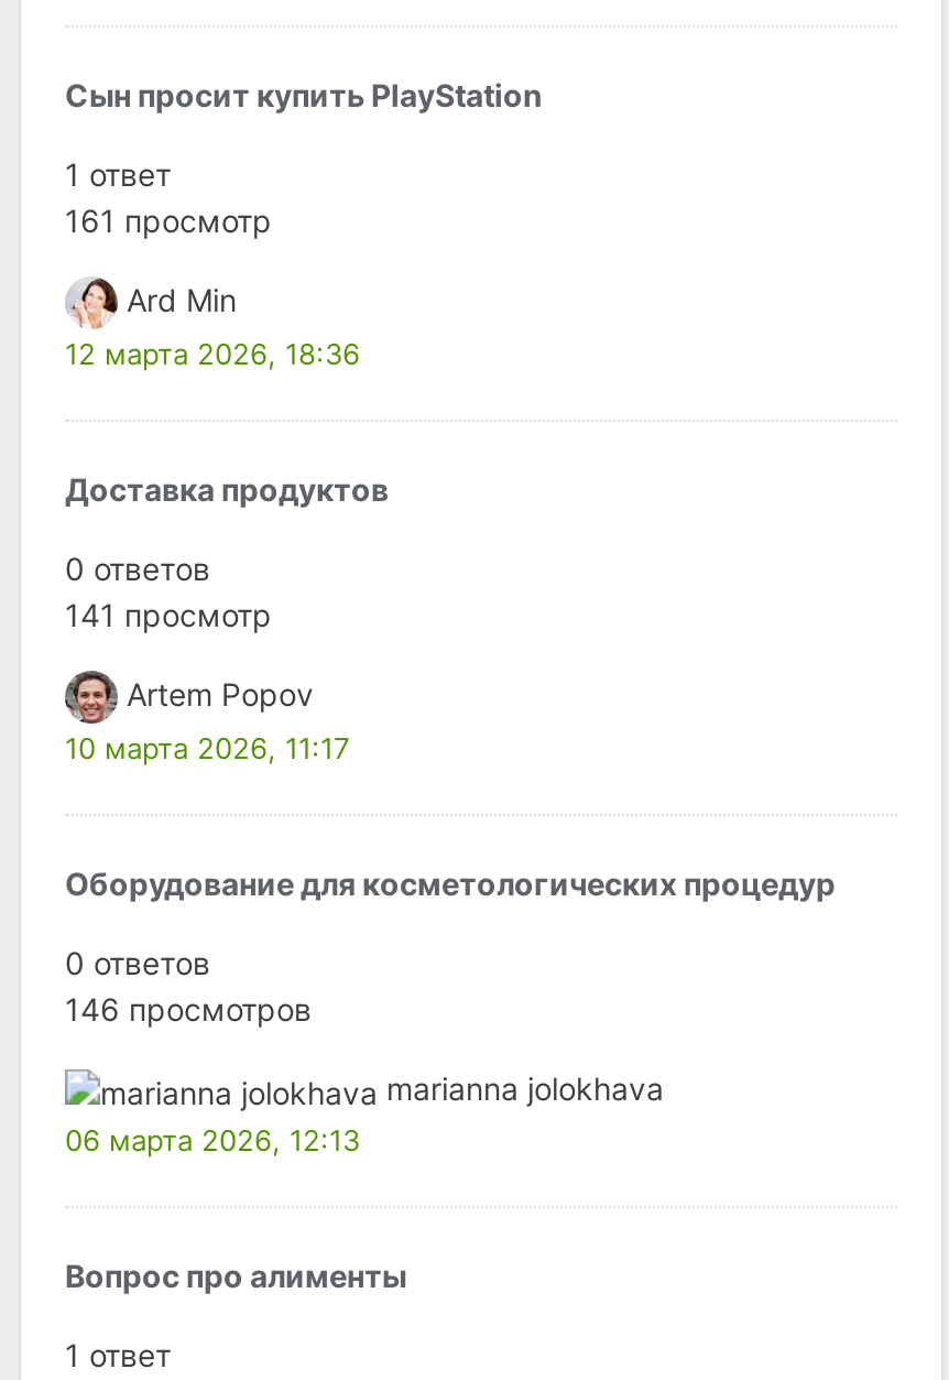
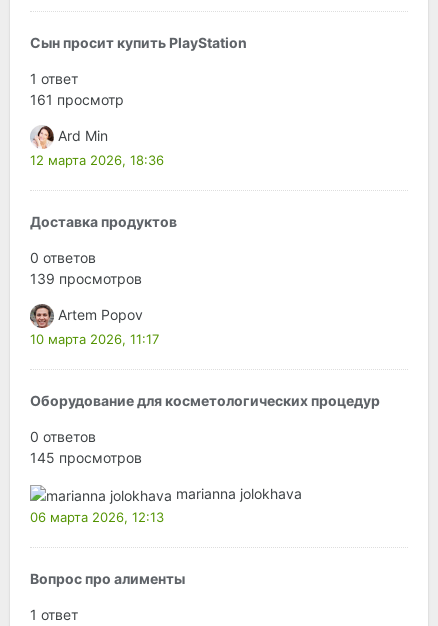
[65,596,272,633] 141 просмотр -> [30,270,142,287] 139 просмотров
[65,991,312,1028] 146 просмотров -> [30,449,142,466] 145 просмотров

